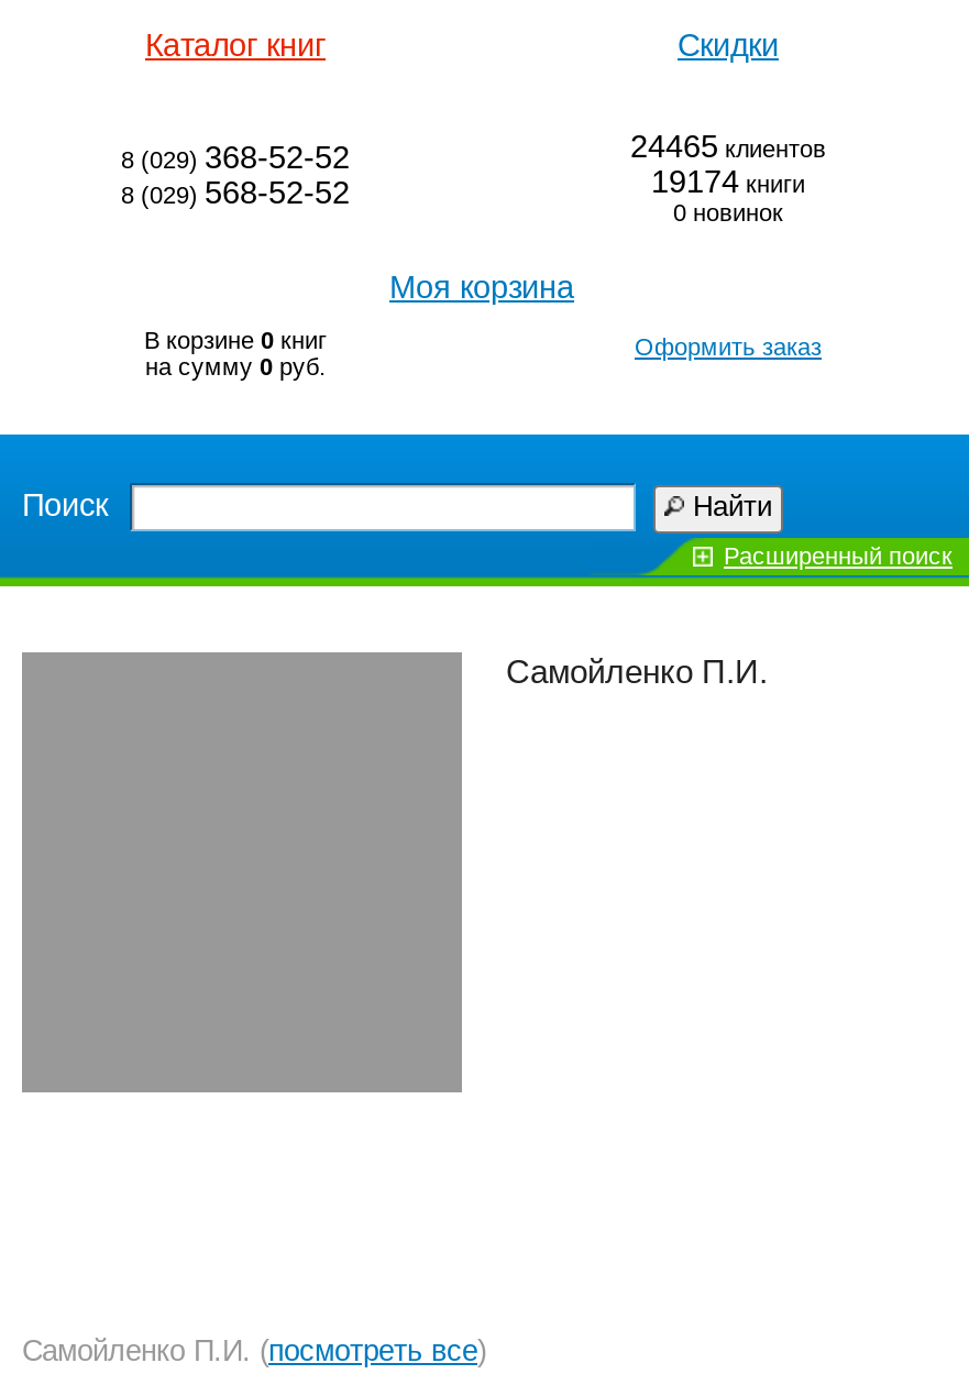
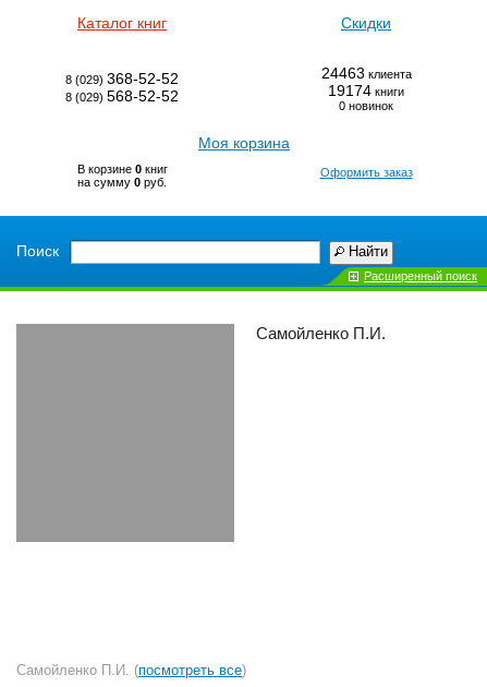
[630,129,826,164] 24465 клиентов -> [321,64,411,82] 24463 клиента

